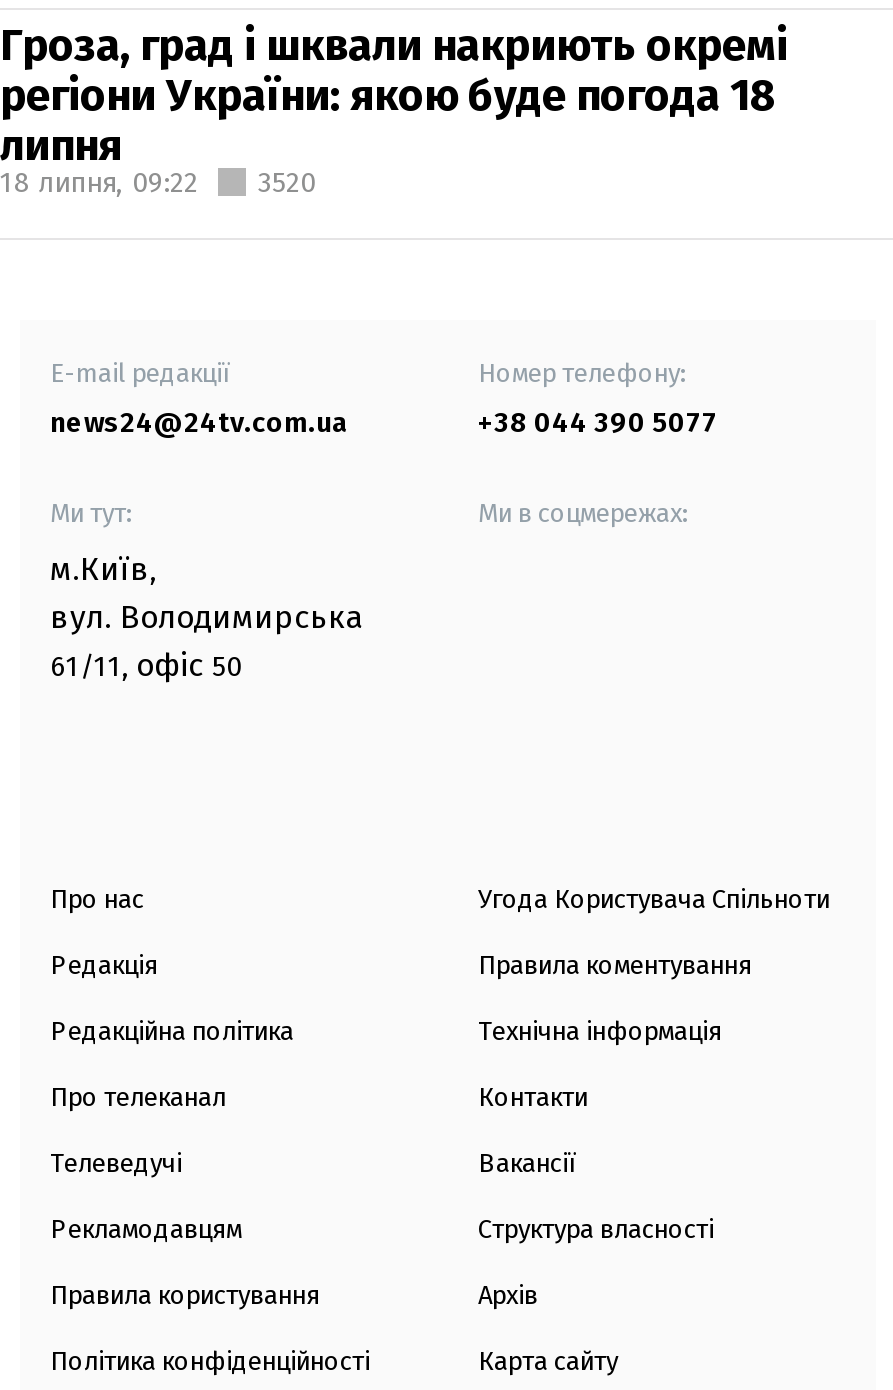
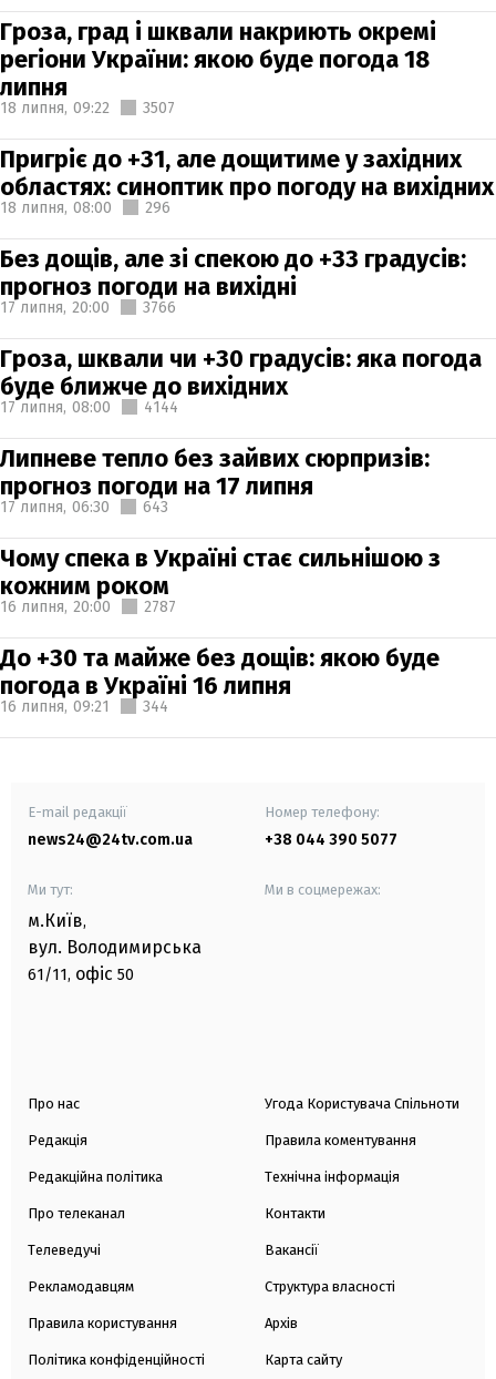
[258,165,316,199] 3520 -> [0,98,494,716] 3507 | Пригріє до +31, але дощитиме у західних | областях: синоптик про погоду на вихідних | 18 липня, 08:00 | 296 | Без дощів, але зі спекою до +33 градусів: | прогноз погоди на вихідні | 17 липня, 20:00 | 3766 | Гроза, шквали чи +30 градусів: яка погода | буде ближче до вихідних | 17 липня, 08:00 | 4144 | Липневе тепло без зайвих сюрпризів: | прогноз погоди на 17 липня | 17 липня, 06:30 | 643 | Чому спека в Україні стає сильнішою з | кожним роком | 16 липня, 20:00 | 2787 | До +30 та майже без дощів: якою буде | погода в Україні 16 липня | 16 липня, 09:21 | 344

